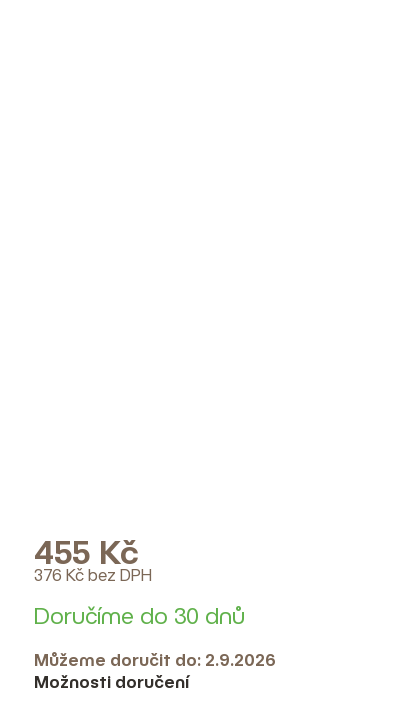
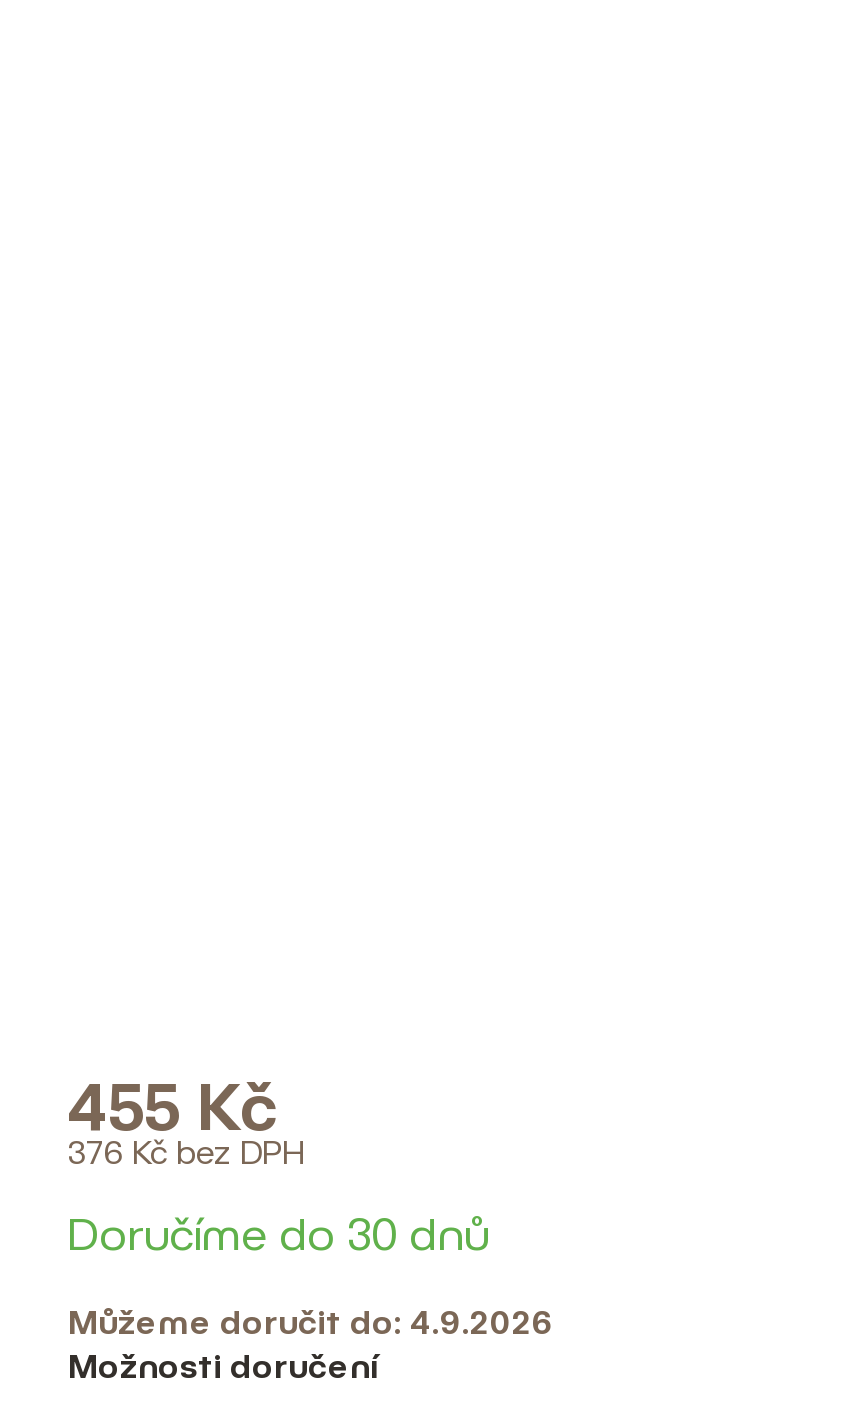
[34,650,276,670] Můžeme doručit do: 2.9.2026 -> [68,1303,554,1343] Můžeme doručit do: 4.9.2026

